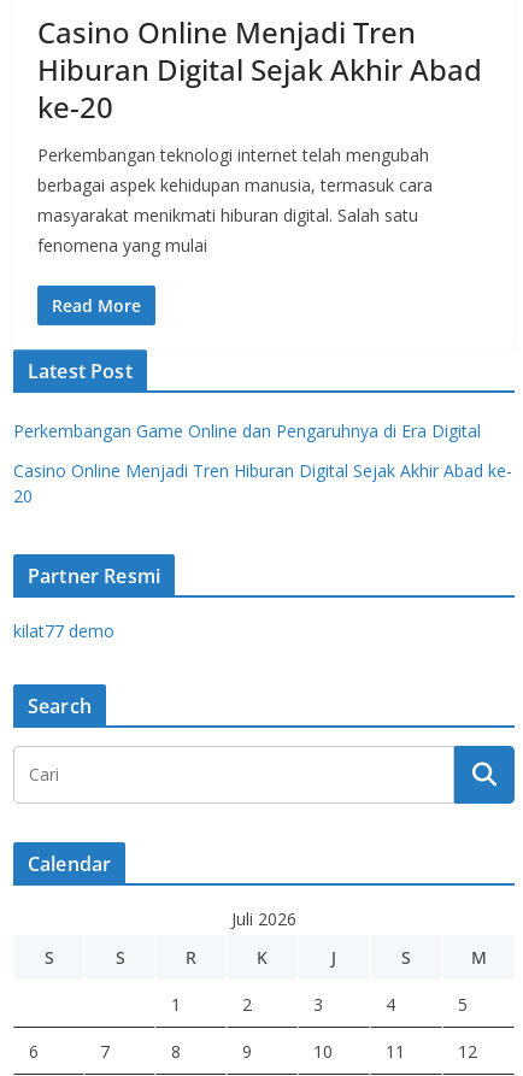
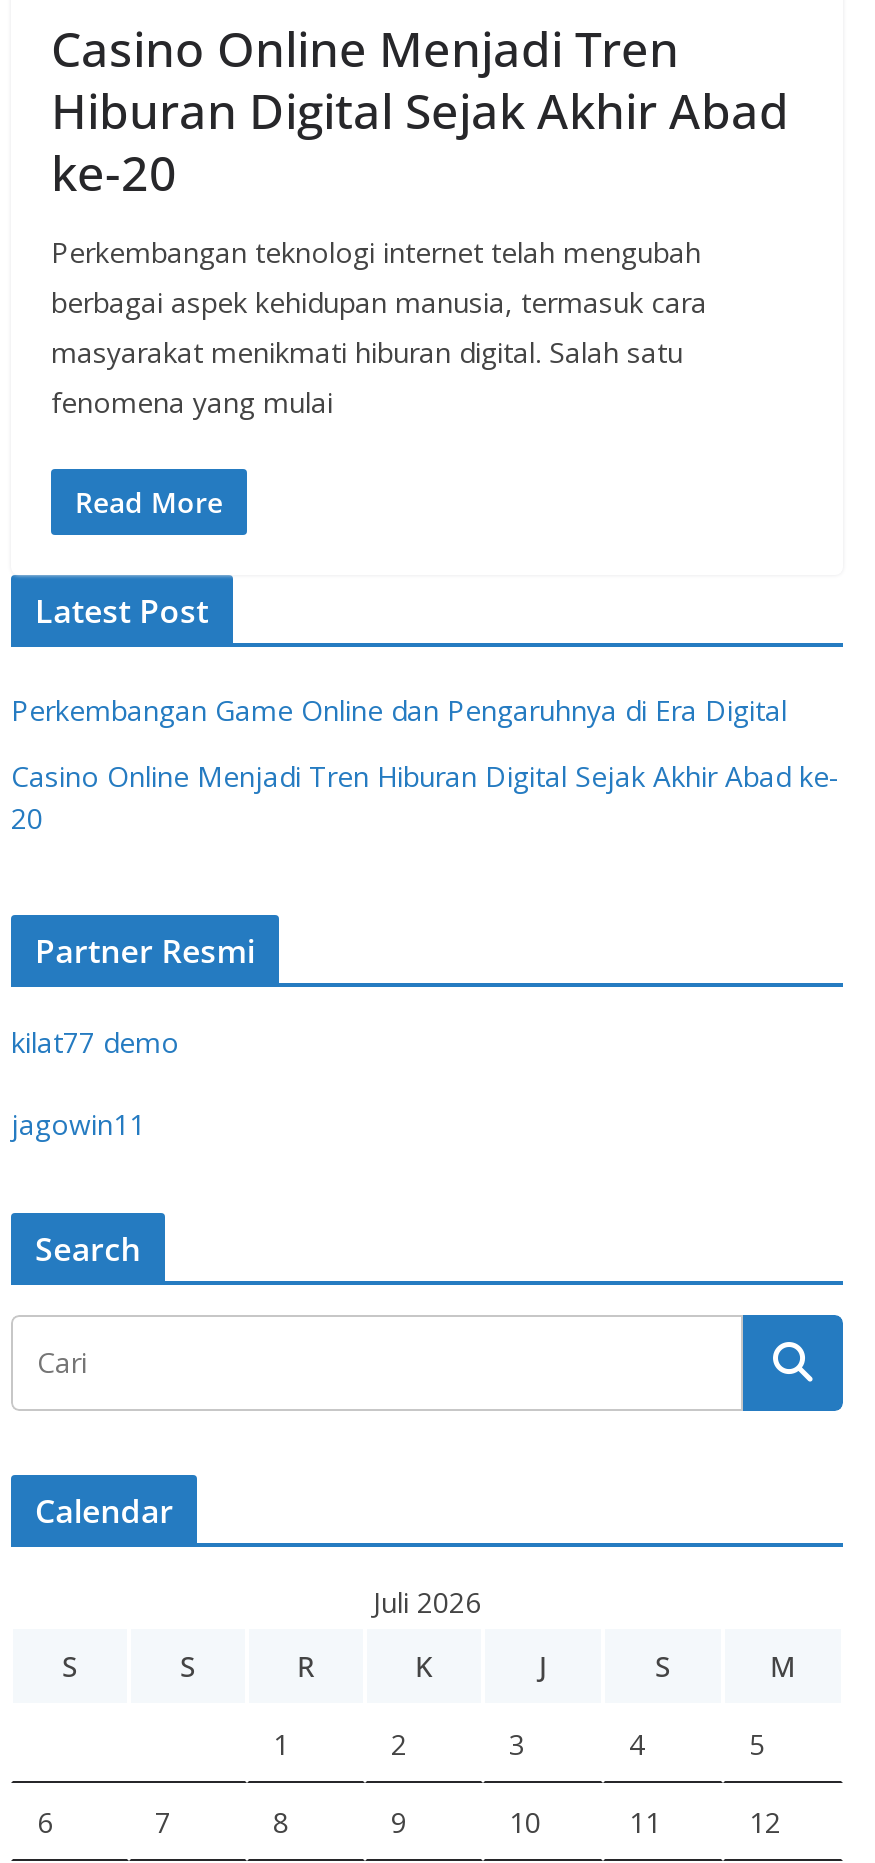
none -> [11,1105,145,1143] jagowin11

